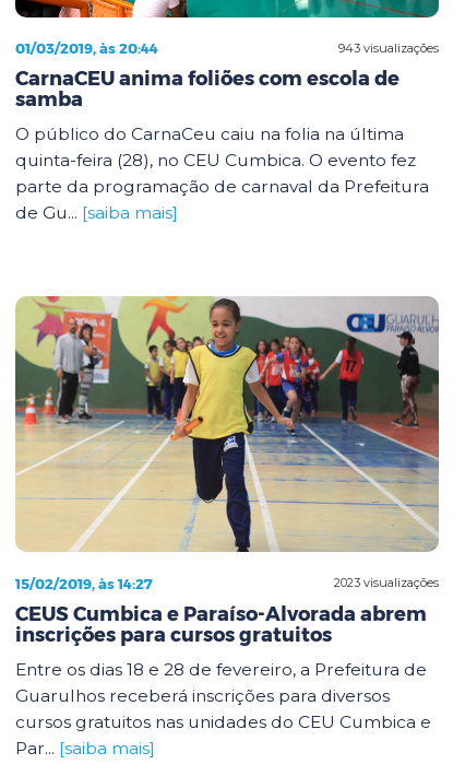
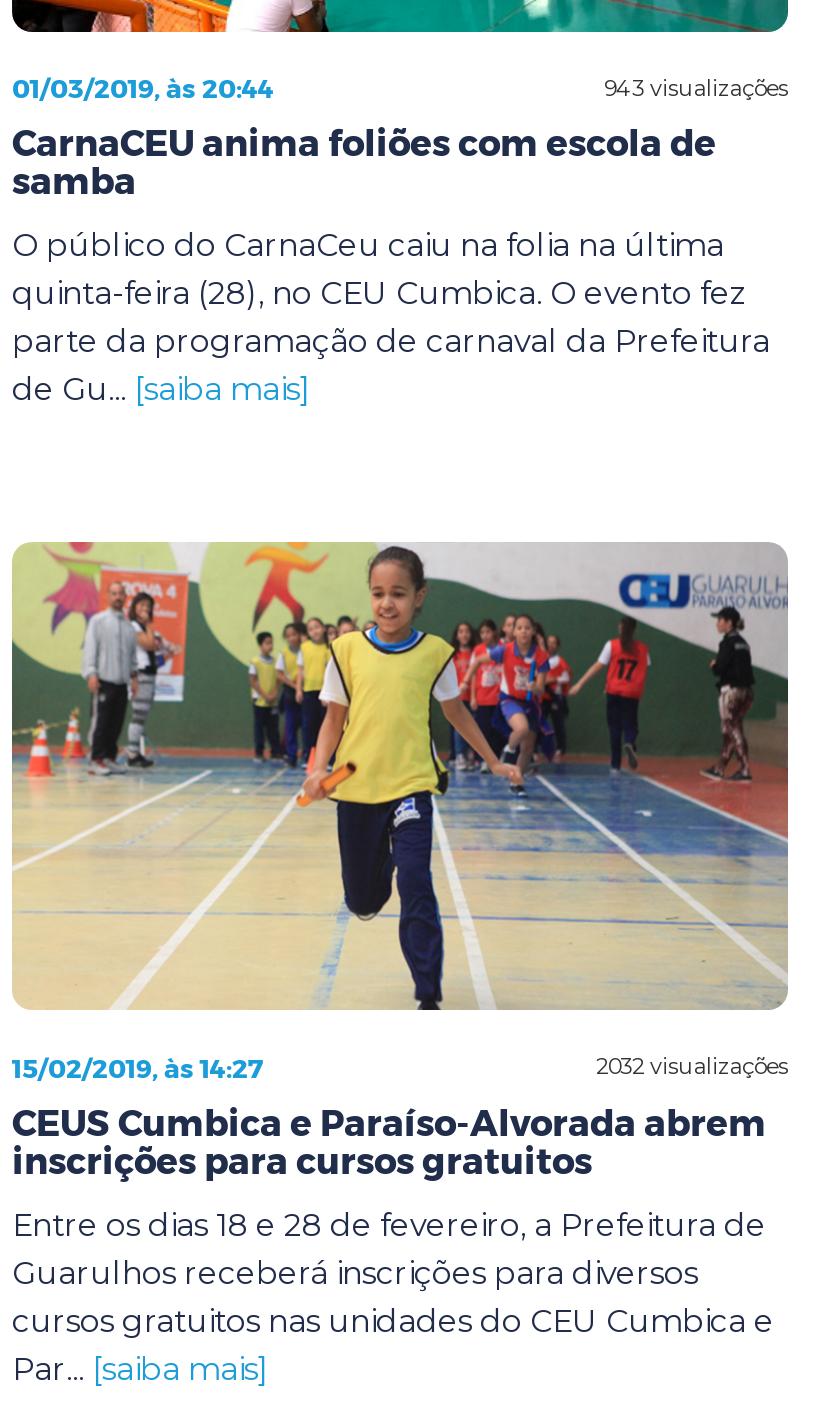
[334,575,439,590] 2023 visualizações -> [596,1052,788,1080] 2032 visualizações

